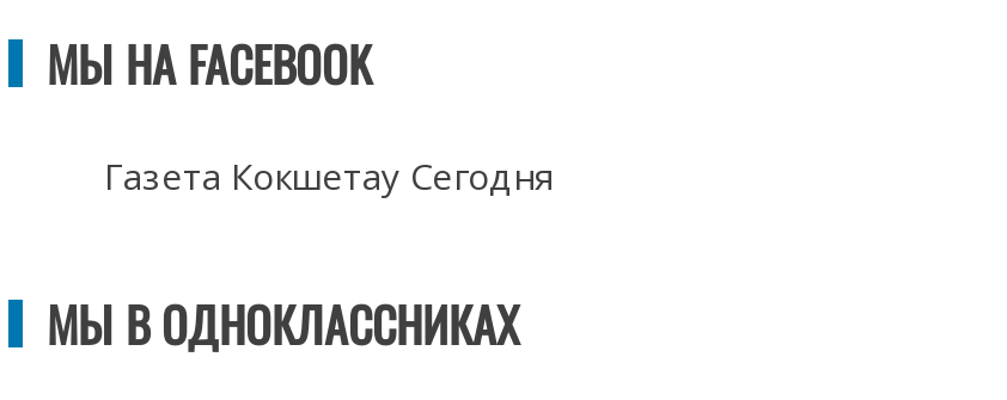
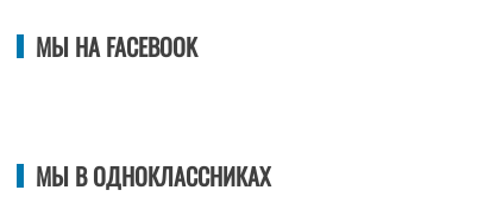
[104,151,554,198] Газета Кокшетау Сегодня -> none

